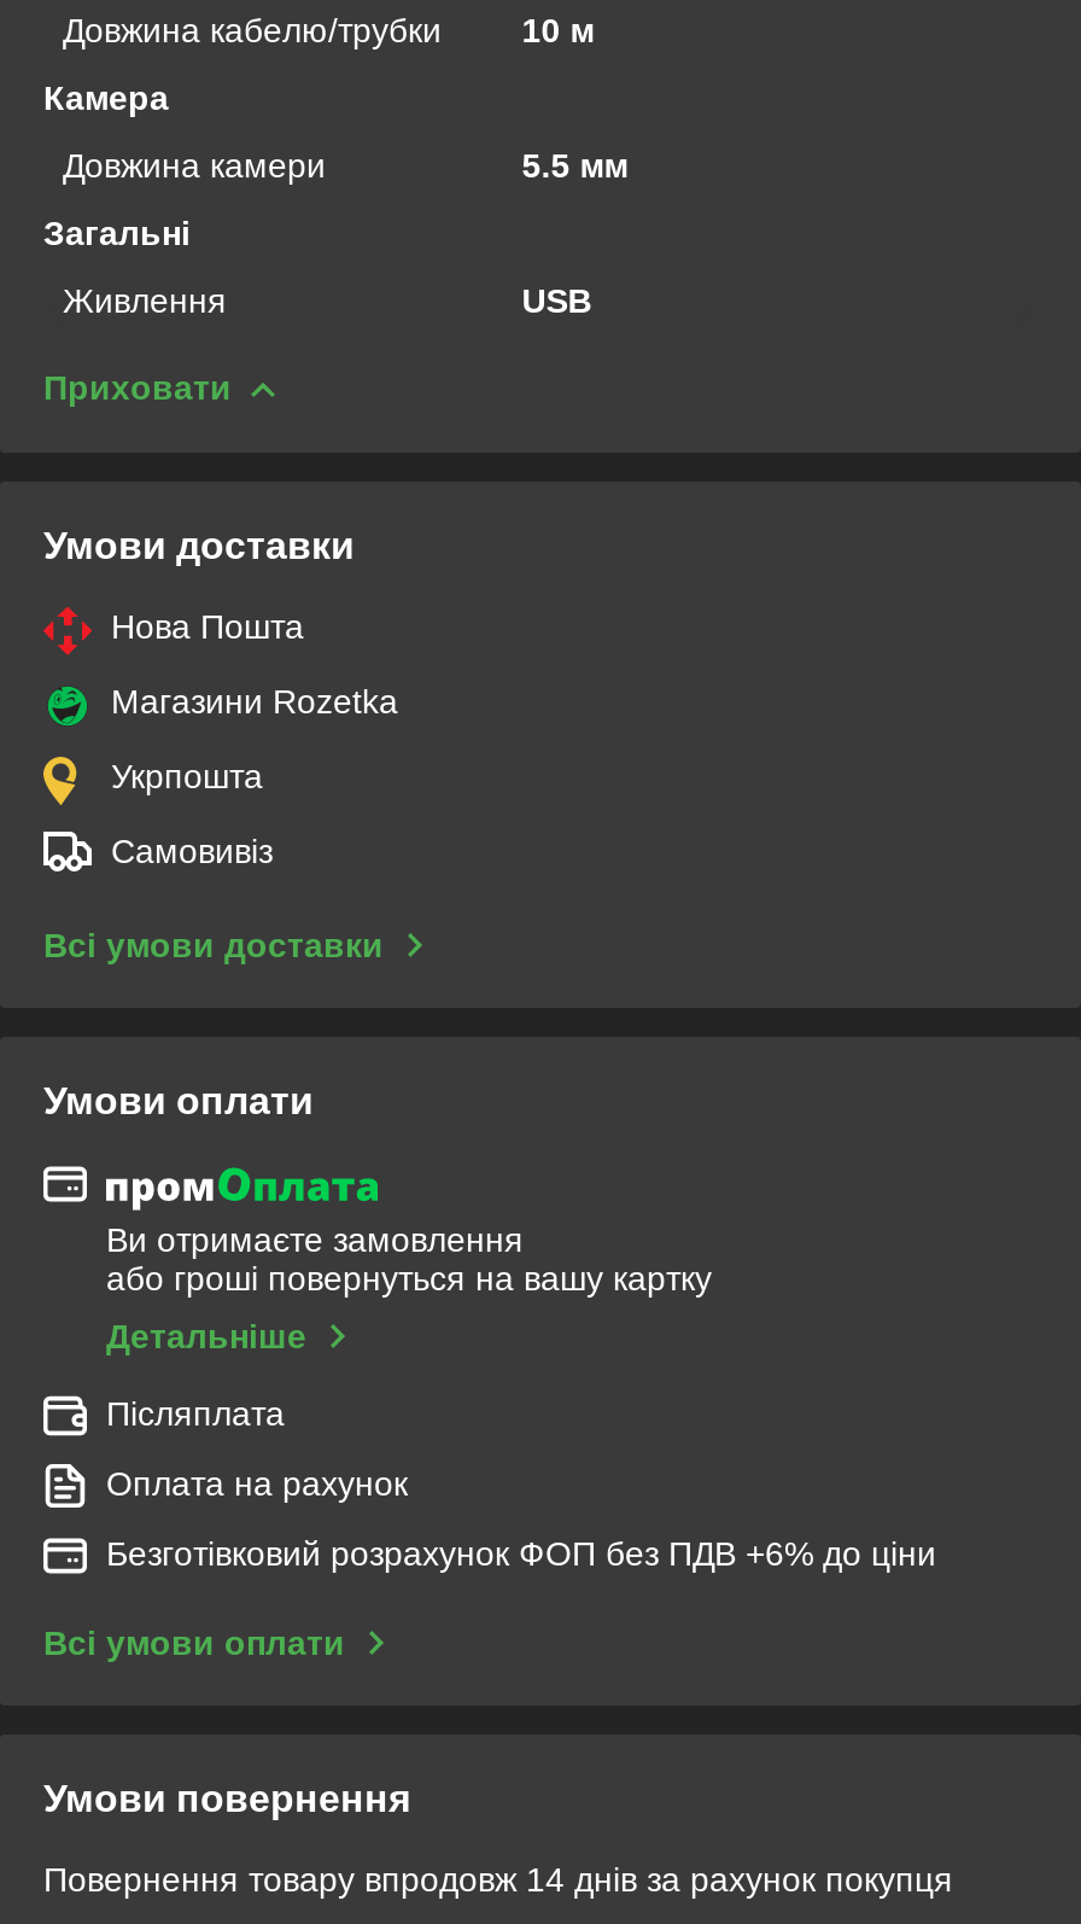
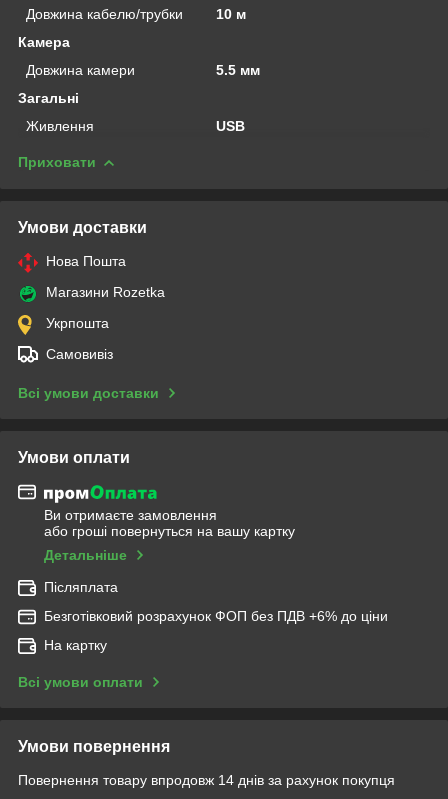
[106,1465,408,1503] Оплата на рахунок -> none
moved [106,1535,936,1573] -> [44,608,388,624]: Безготівковий розрахунок ФОП без ПДВ +6% до ціни
none -> [44,637,107,653] На картку

